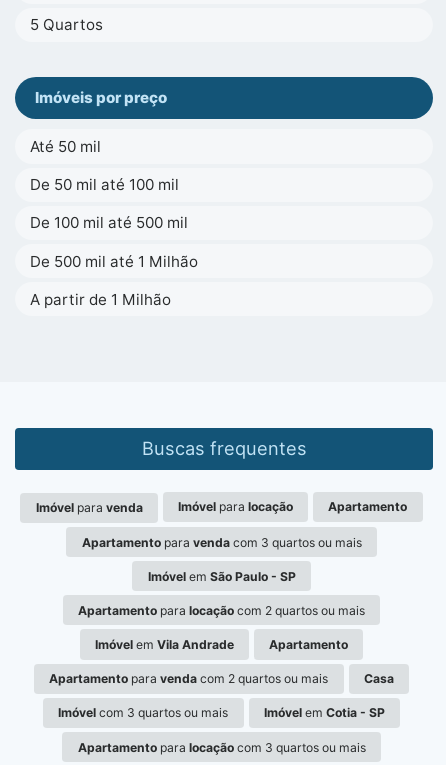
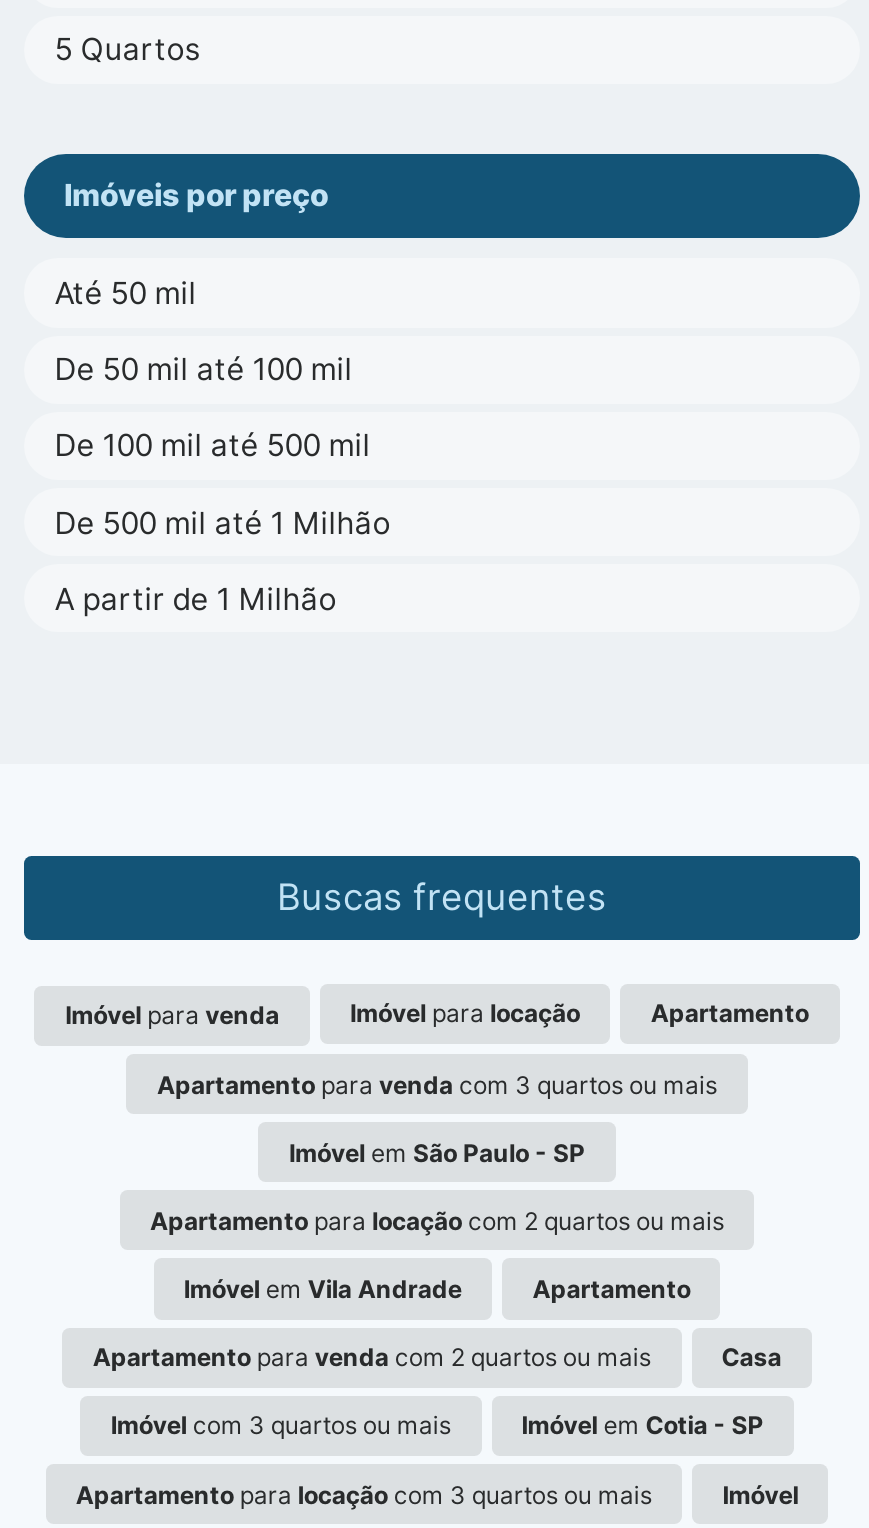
none -> [722,1479,798,1509] Imóvel

